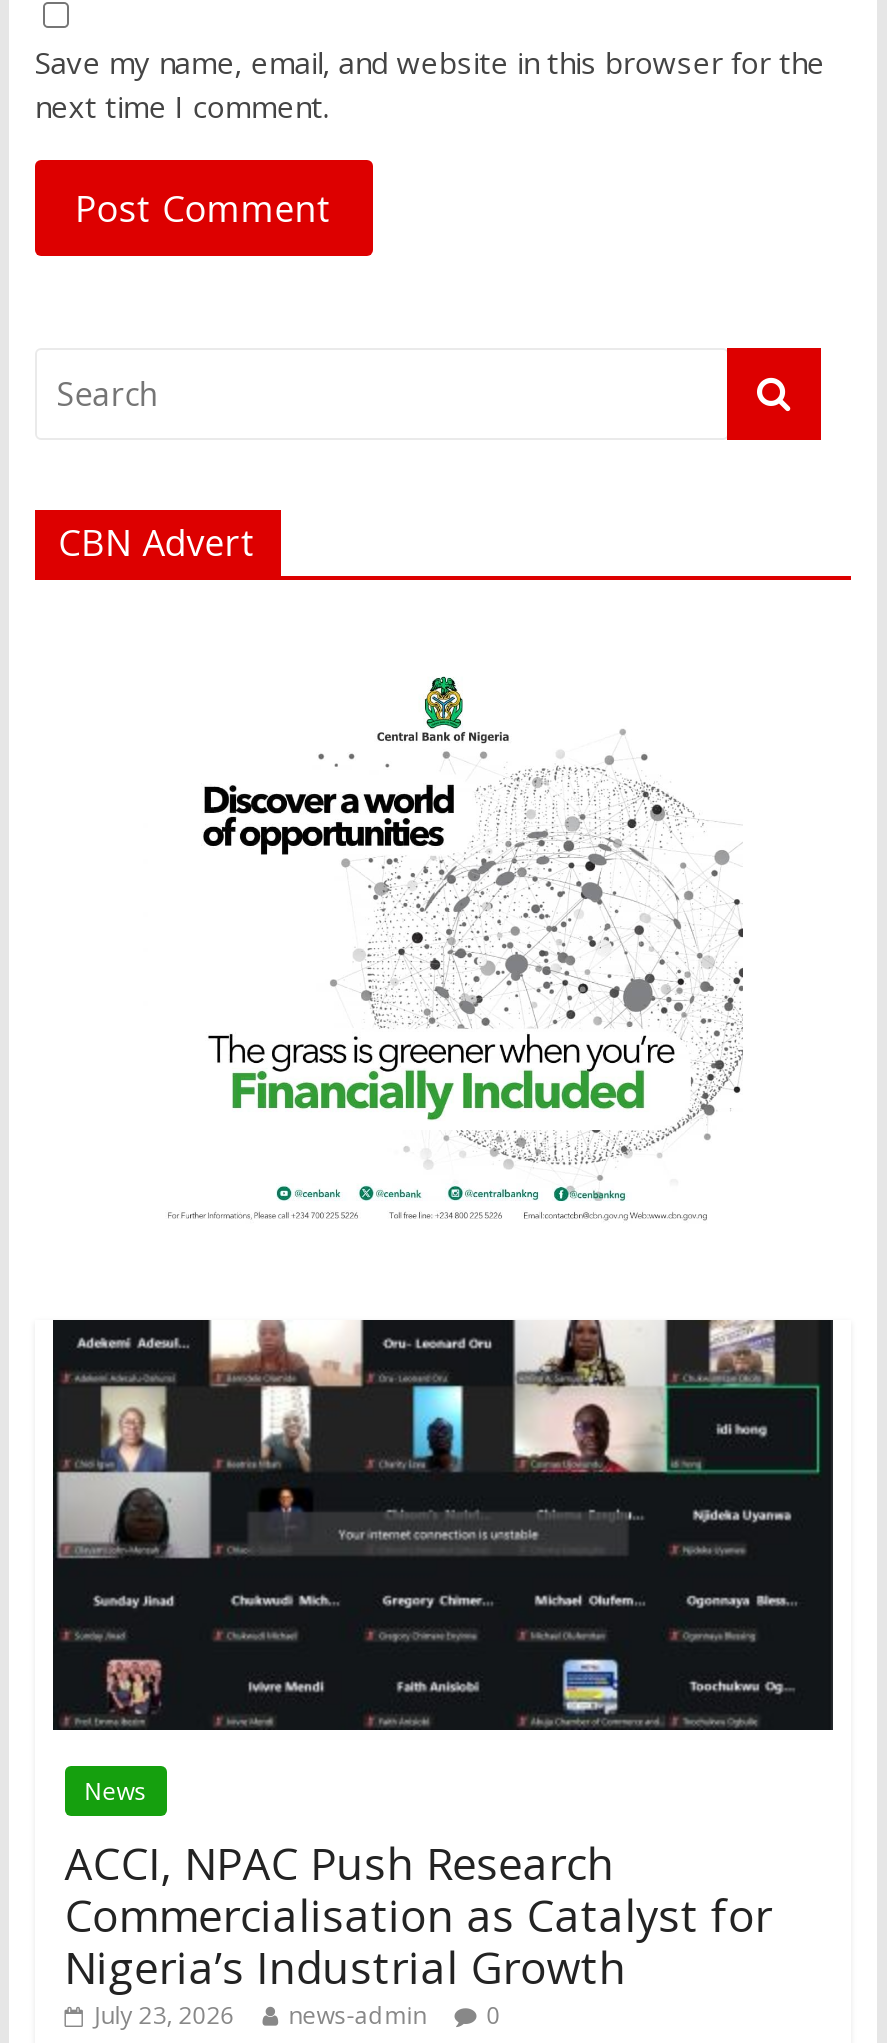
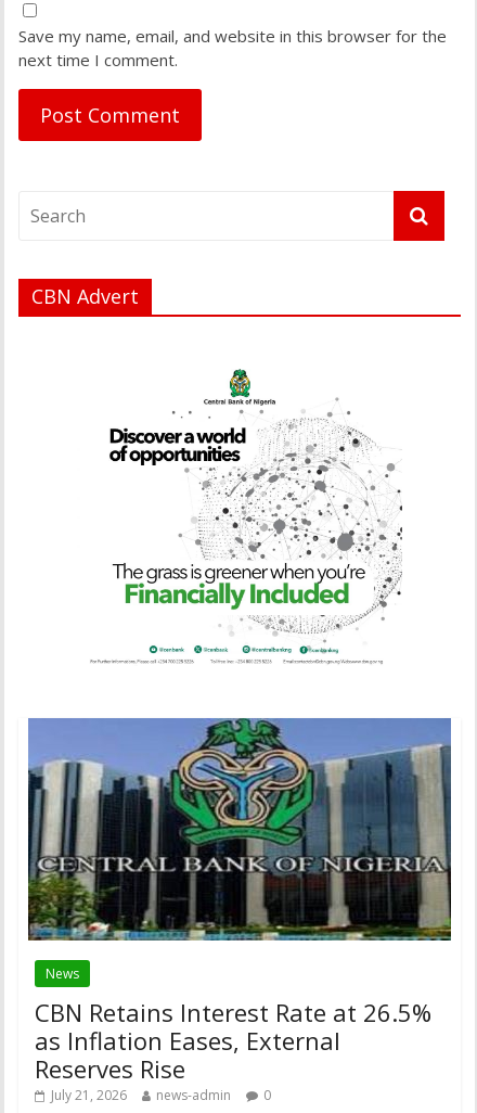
[51,1318,835,1732] [image] -> [27,717,452,942] [image]
[65,1832,773,2032] ACCI, NPAC Push Research | Commercialisation as Catalyst for | Nigeria’s Industrial Growth | July 23, 2026 -> [34,996,431,1104] CBN Retains Interest Rate at 26.5% | as Inflation Eases, External | Reserves Rise | July 21, 2026

